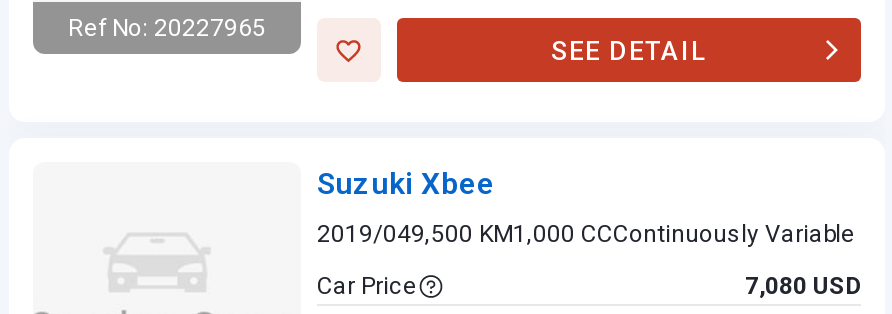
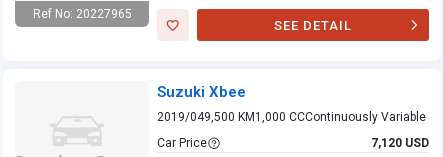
[745,272,861,300] 7,080 USD -> [371,136,429,150] 7,120 USD

